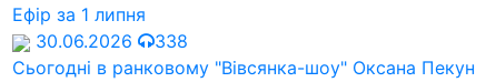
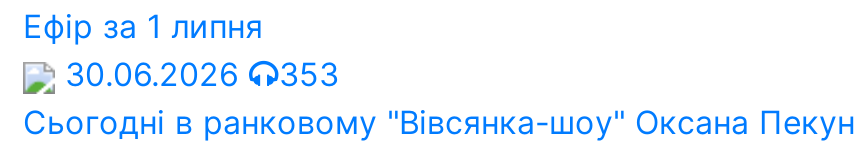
[36,30,188,52] 30.06.2026 338 -> [65,54,339,94] 30.06.2026 353

